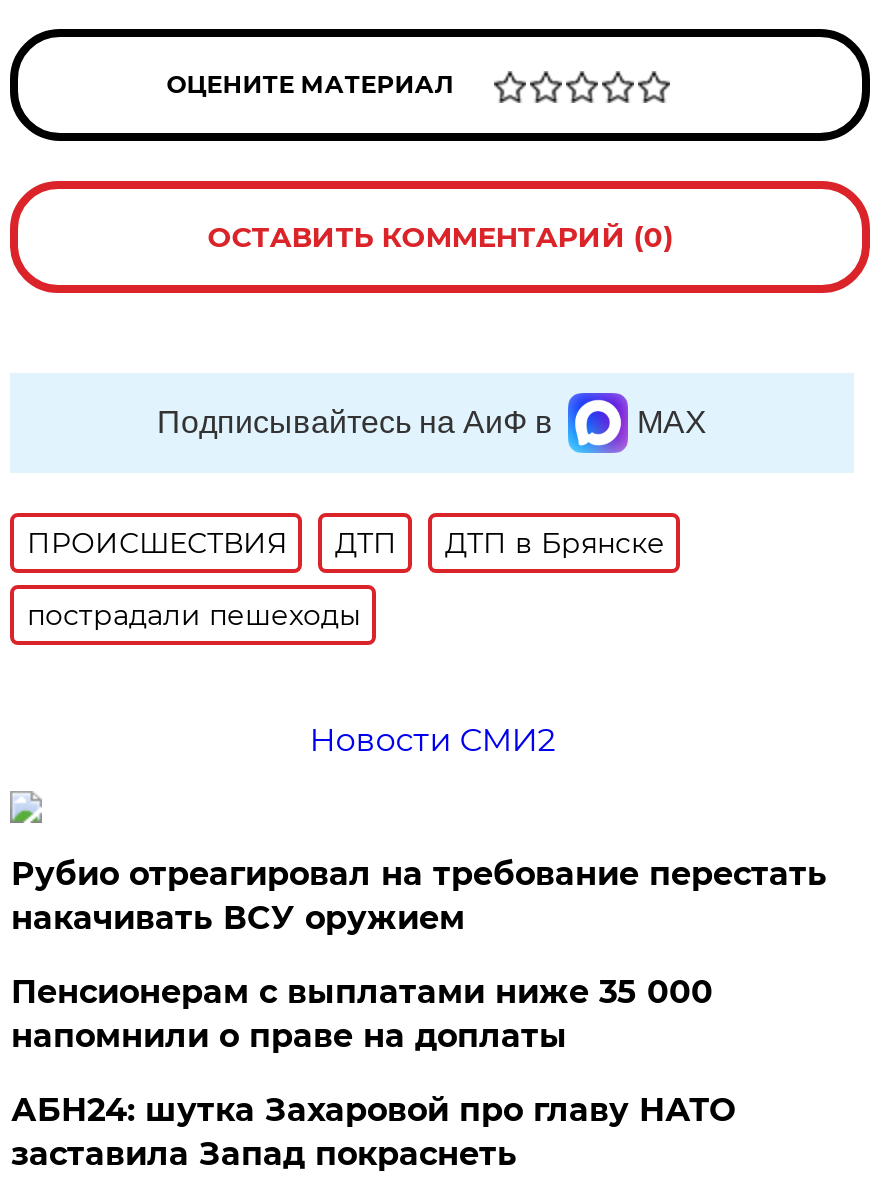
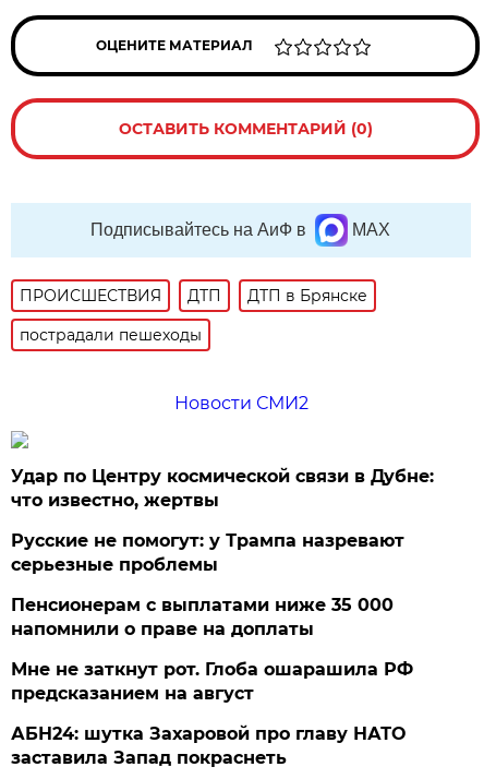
[11,855,827,937] Рубио отреагировал на требование перестать | накачивать ВСУ оружием -> [11,466,434,575] Удар по Центру космической связи в Дубне: | что известно, жертвы | Русские не помогут: у Трампа назревают | серьезные проблемы
none -> [11,659,414,704] Мне не заткнут рот. Глоба ошарашила РФ | предсказанием на август

